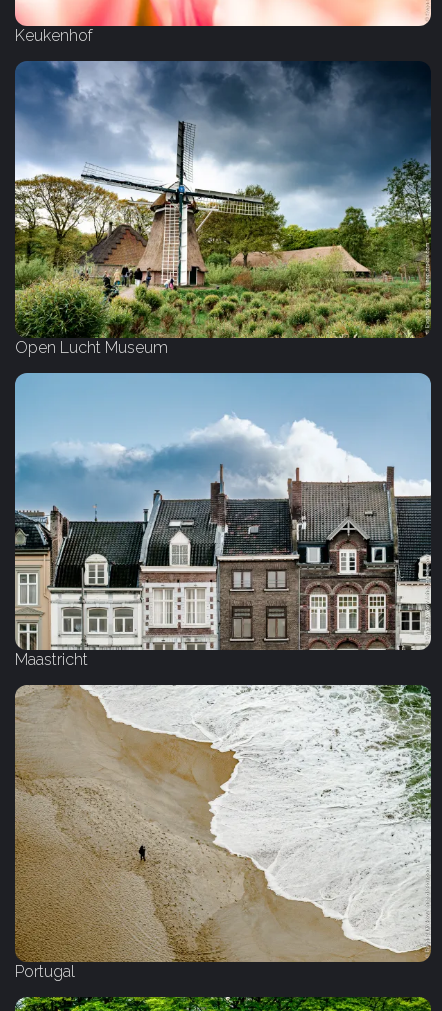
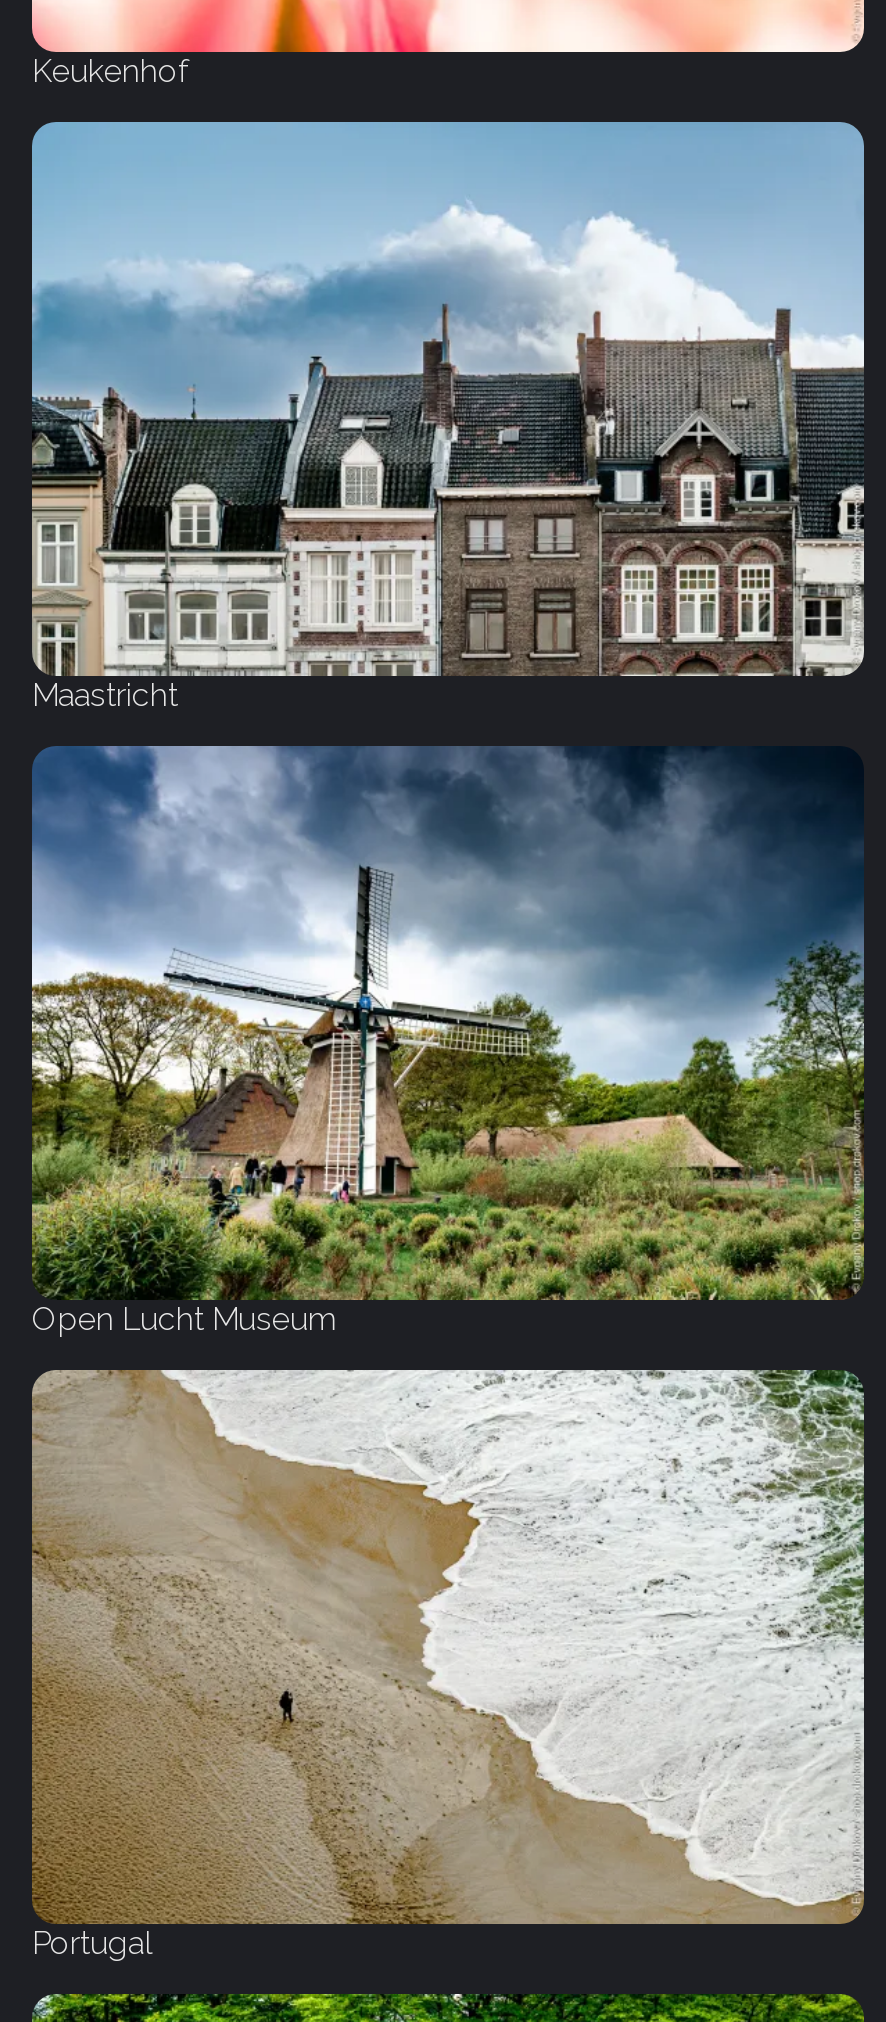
moved [13,60,433,357] -> [28,744,868,1338]: [image] | Open Lucht Museum
moved [14,372,432,669] -> [30,120,866,713]: [image] | Maastricht

